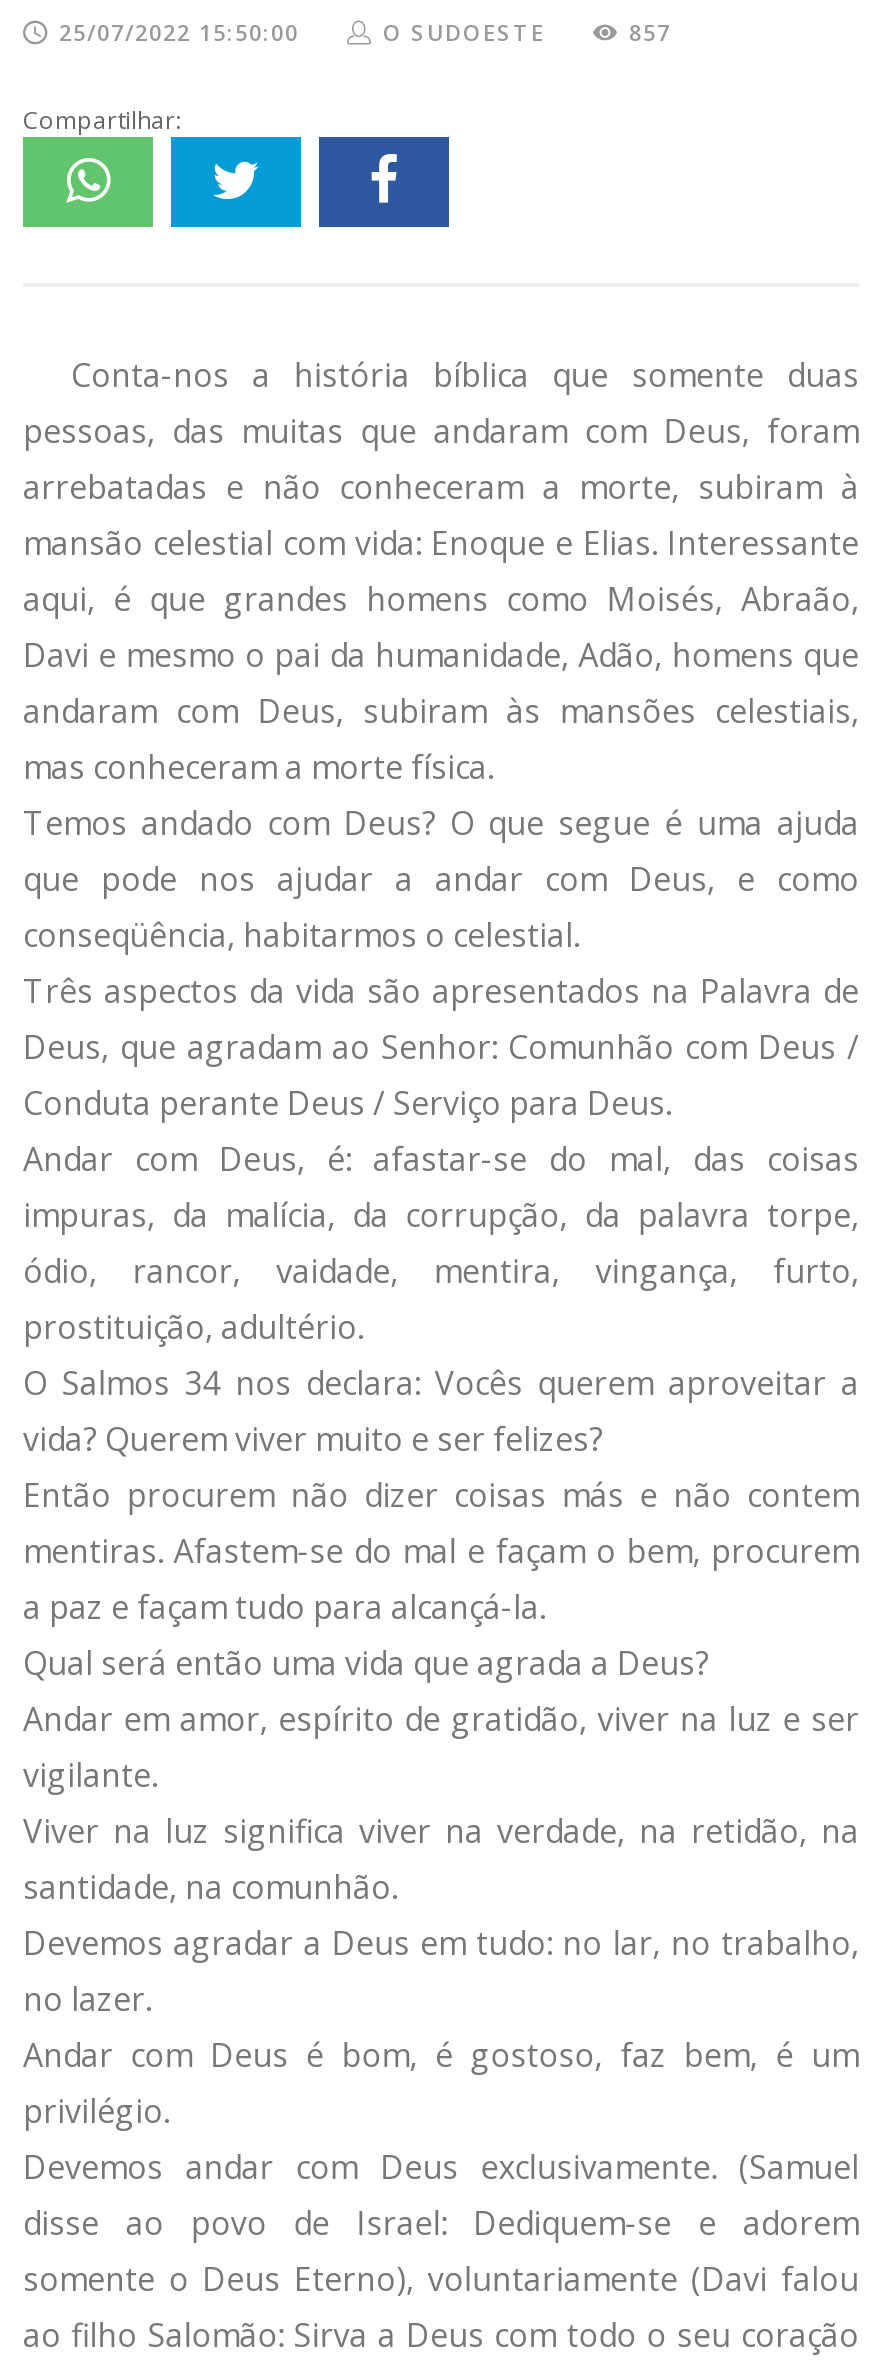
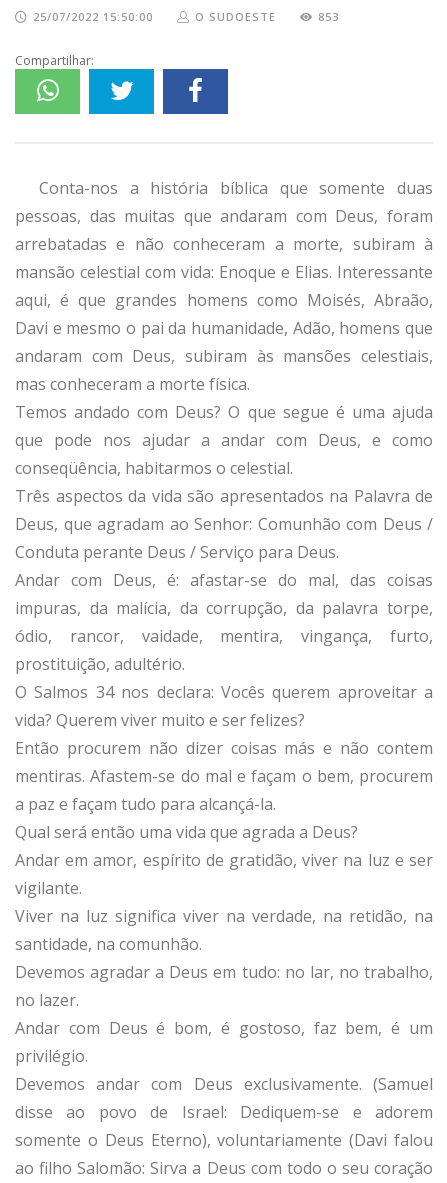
[629,16,671,46] 857 -> [318,8,339,23] 853

